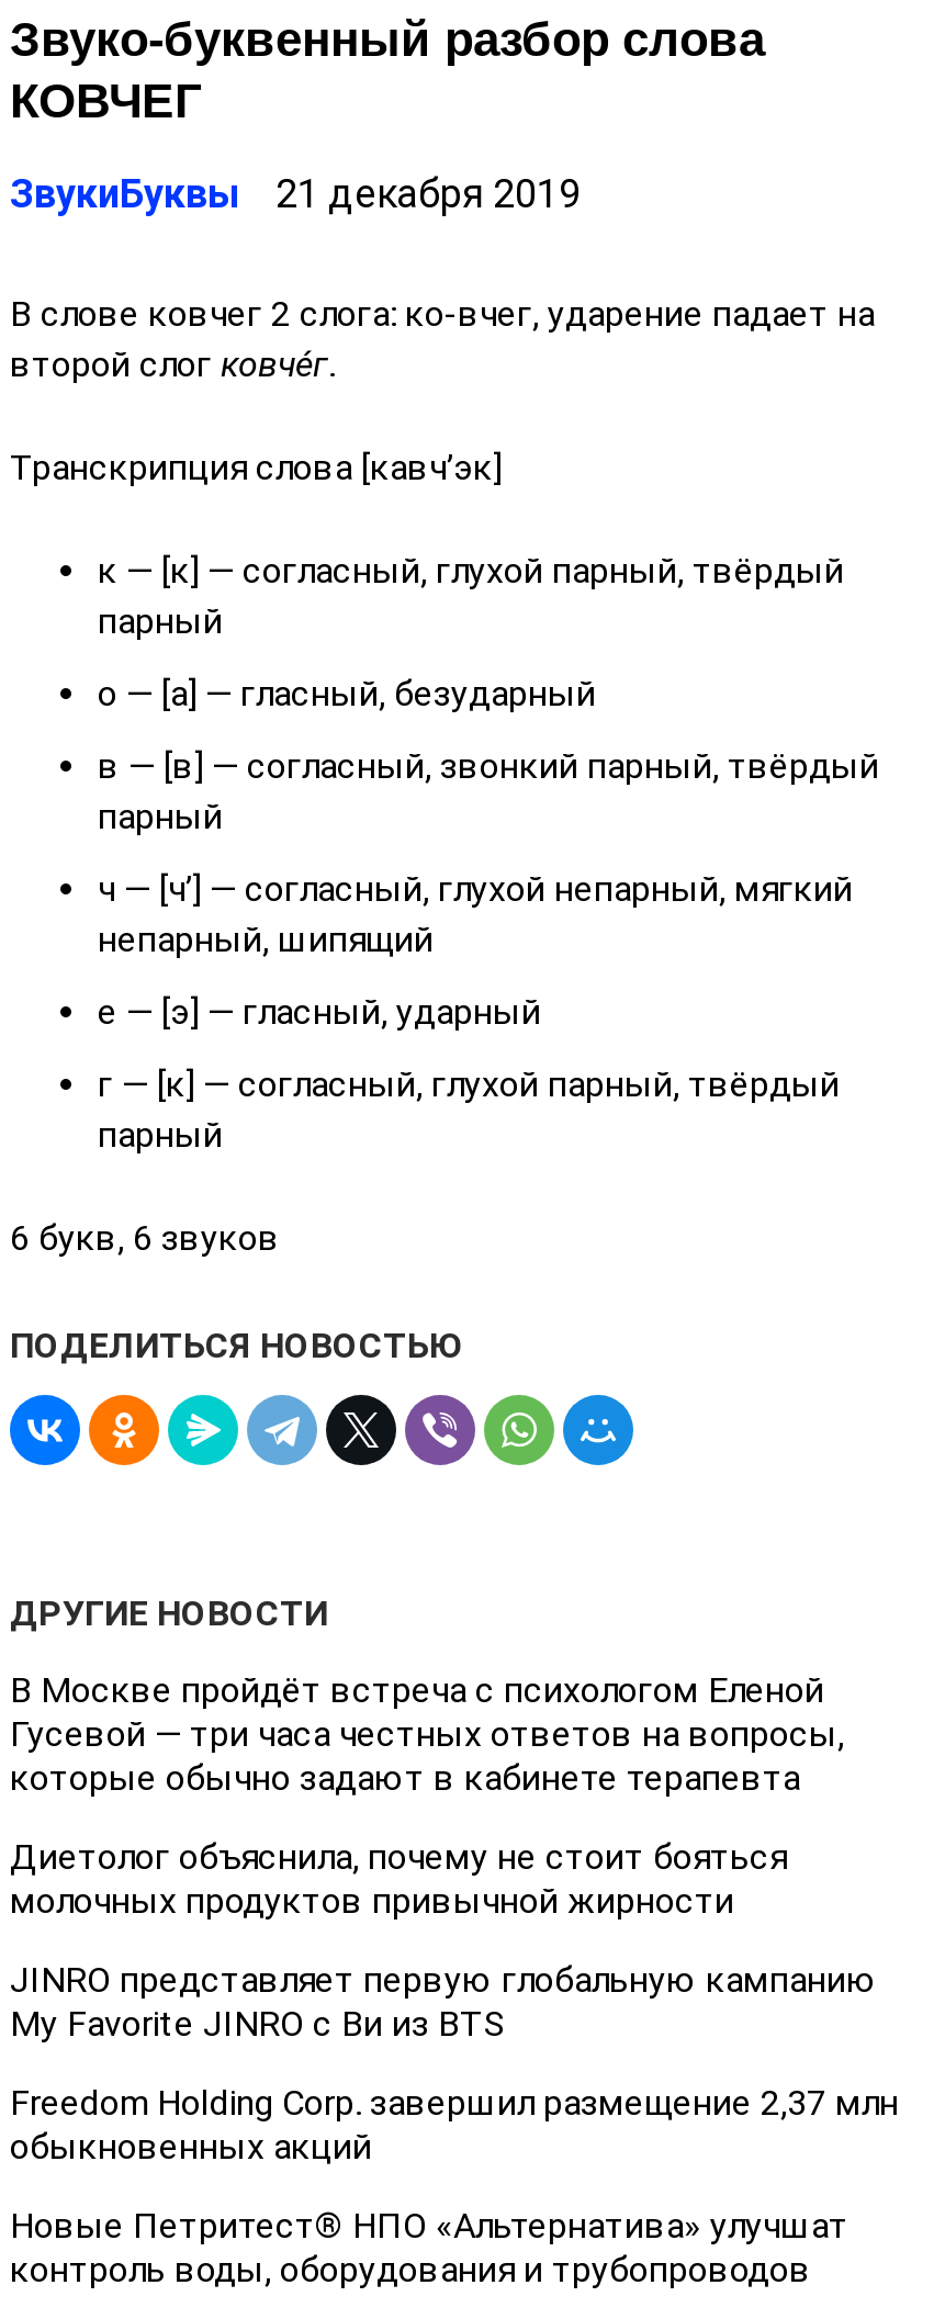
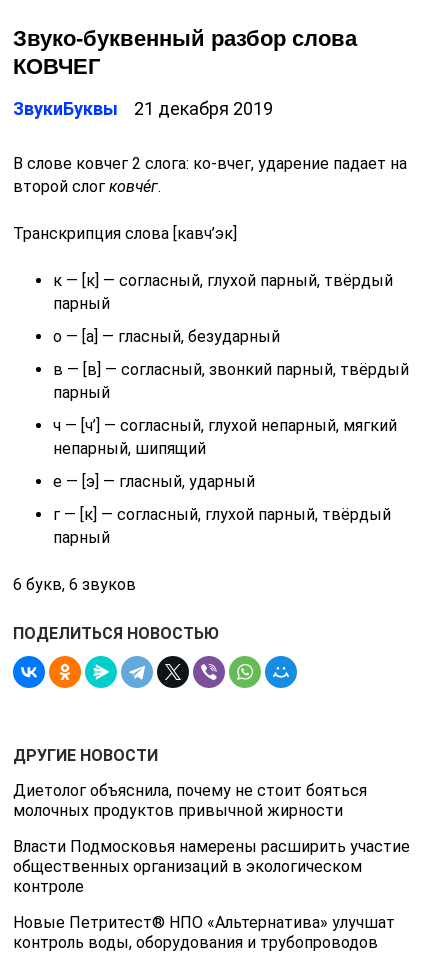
[10,1670,844,1799] В Москве пройдёт встреча с психологом Еленой | Гусевой — три часа честных ответов на вопросы, | которые обычно задают в кабинете терапевта -> none
[10,1960,899,2168] JINRO представляет первую глобальную кампанию | My Favorite JINRO с Ви из BTS | Freedom Holding Corp. завершил размещение 2,37 млн | обыкновенных акций -> [13,837,410,896] Власти Подмосковья намерены расширить участие | общественных организаций в экологическом | контроле

